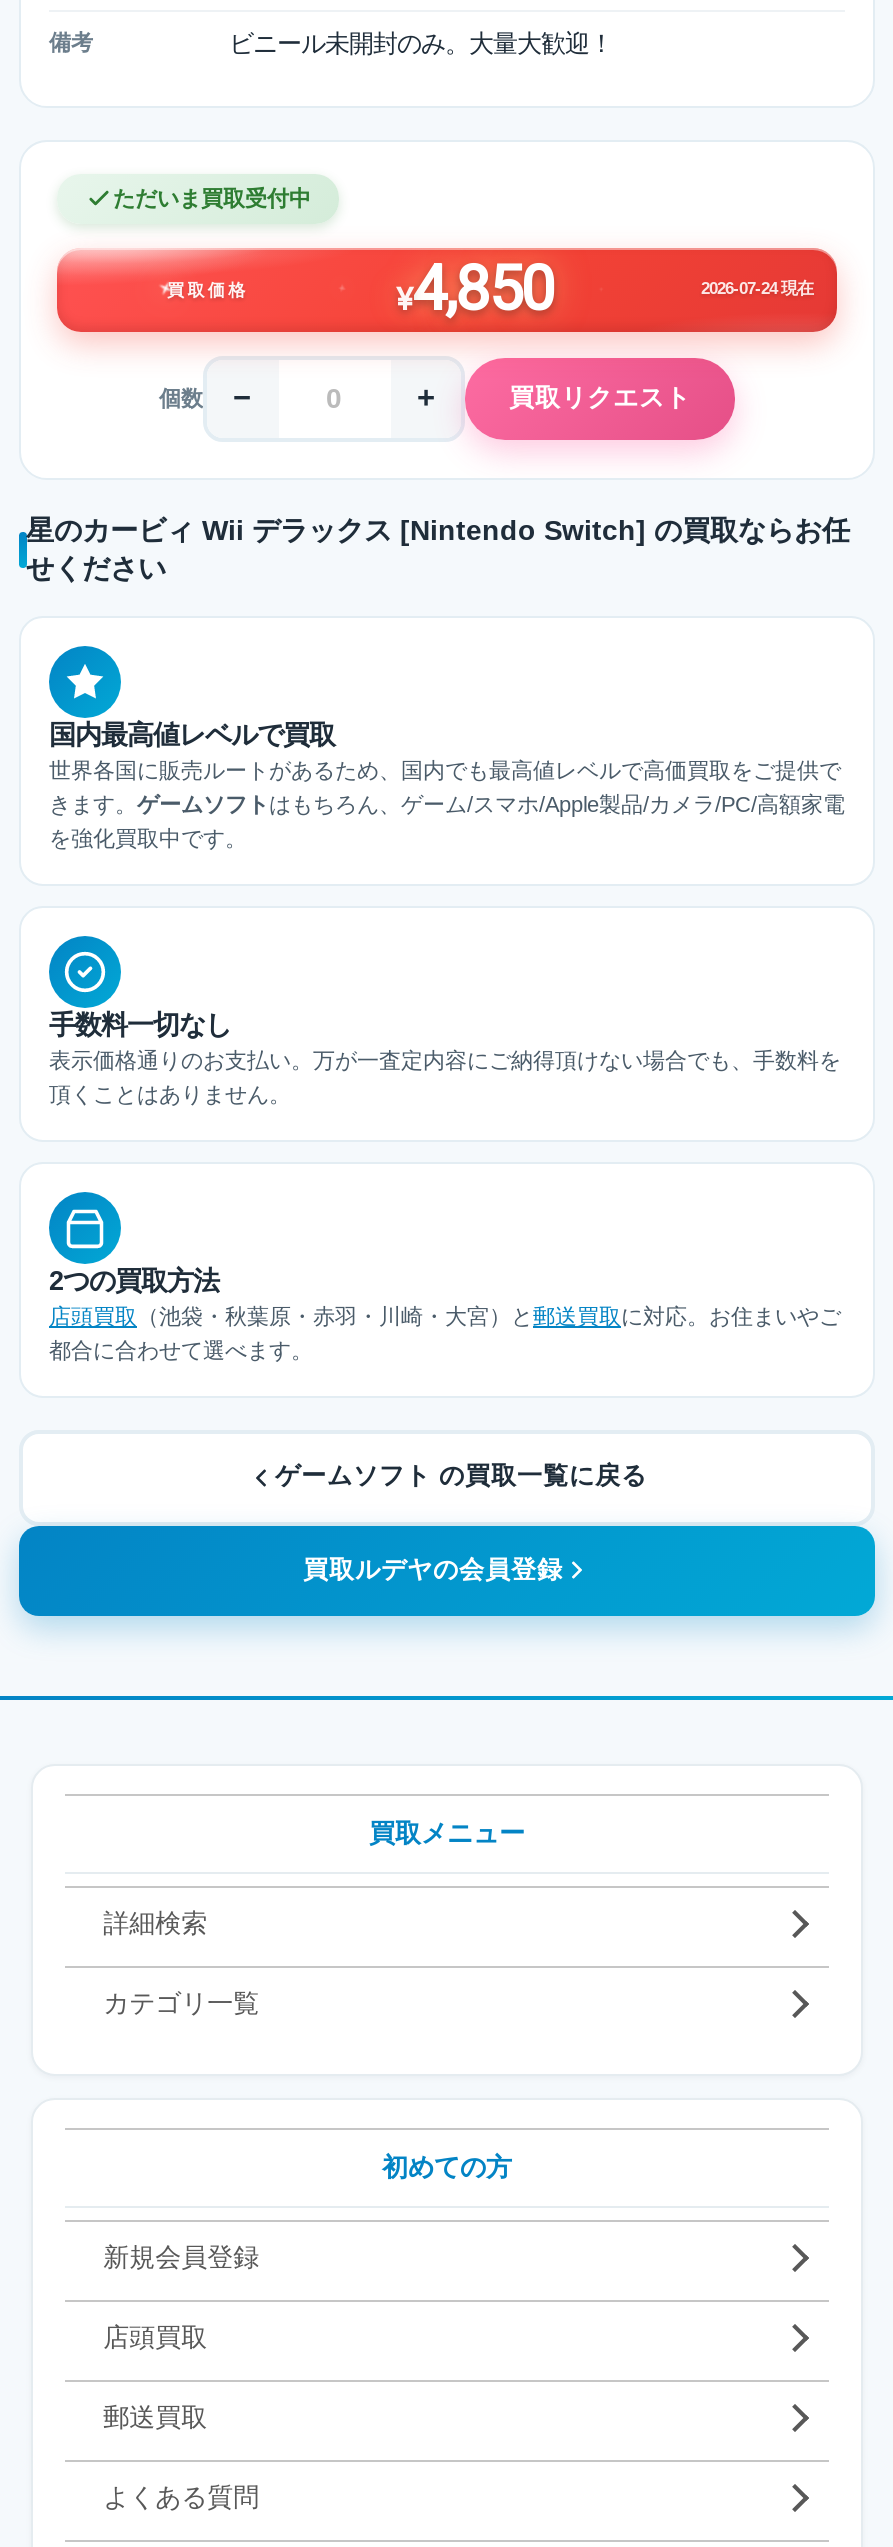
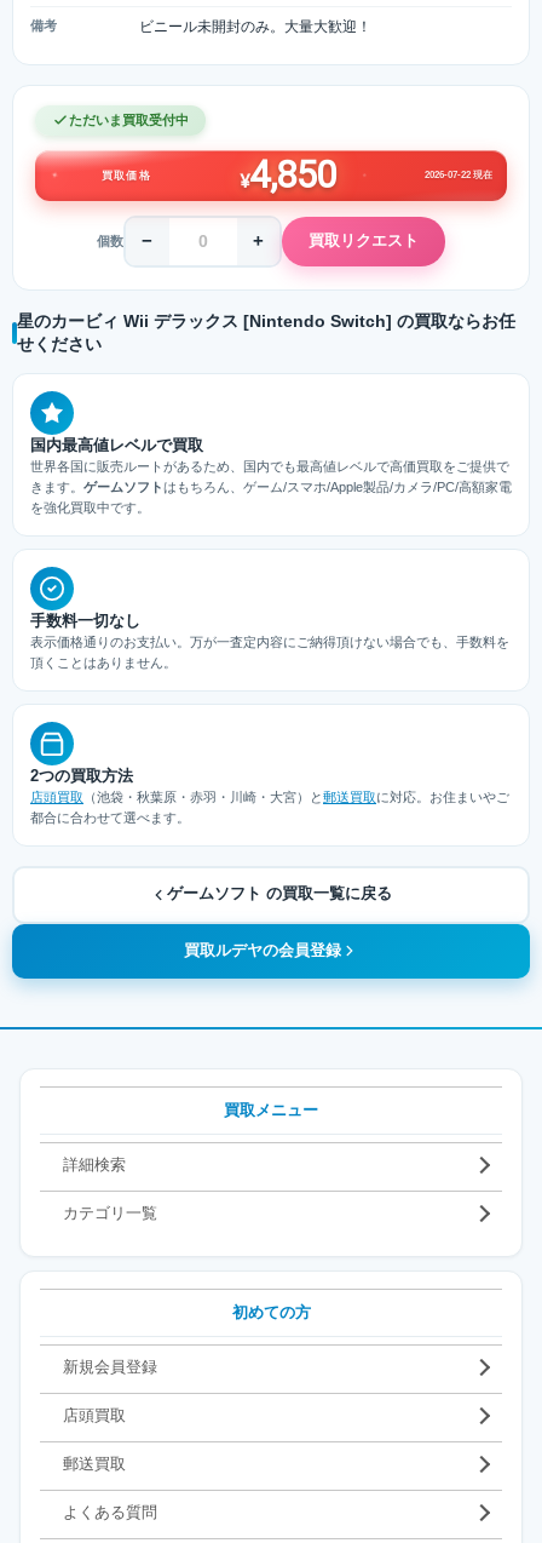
[701,278,813,298] 2026-07-24 現在 -> [425,168,492,181] 2026-07-22 現在

